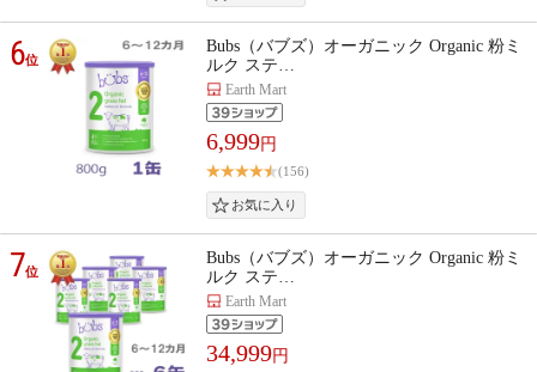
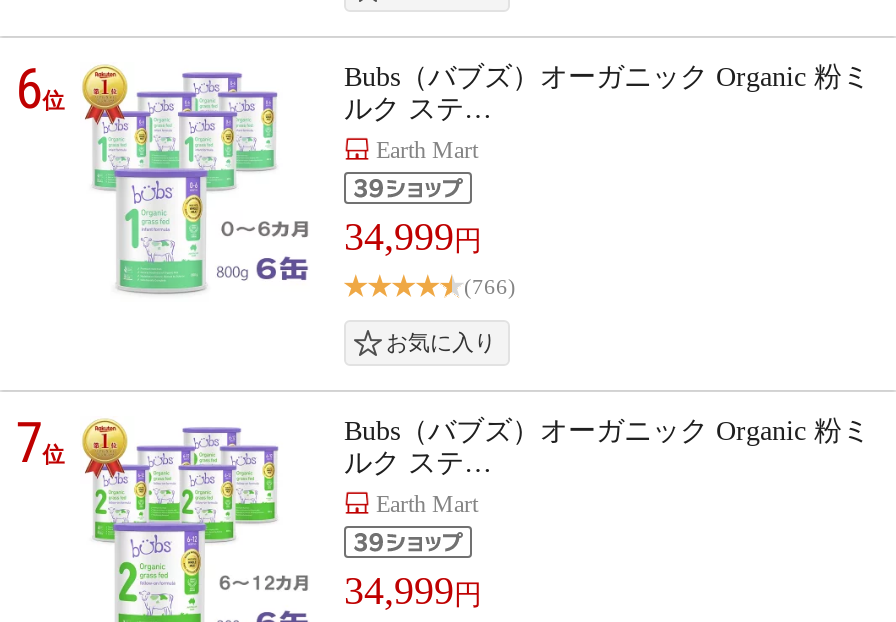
[56,39,277,176] [image] | 6,999円 -> [92,68,482,296] [image] | 34,999円
[278,164,309,179] (156) -> [464,275,516,299] (766)

